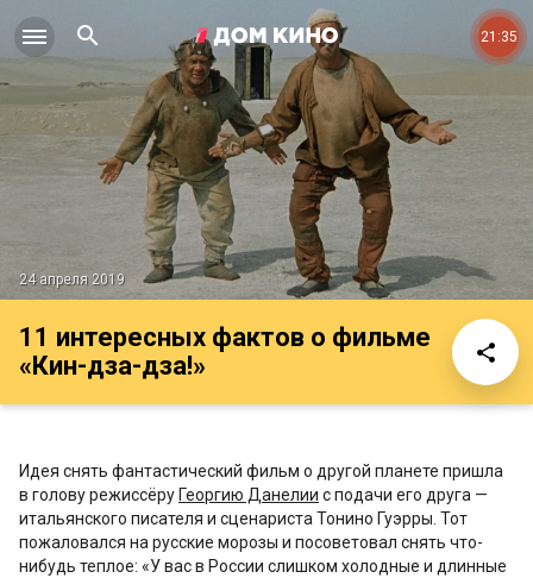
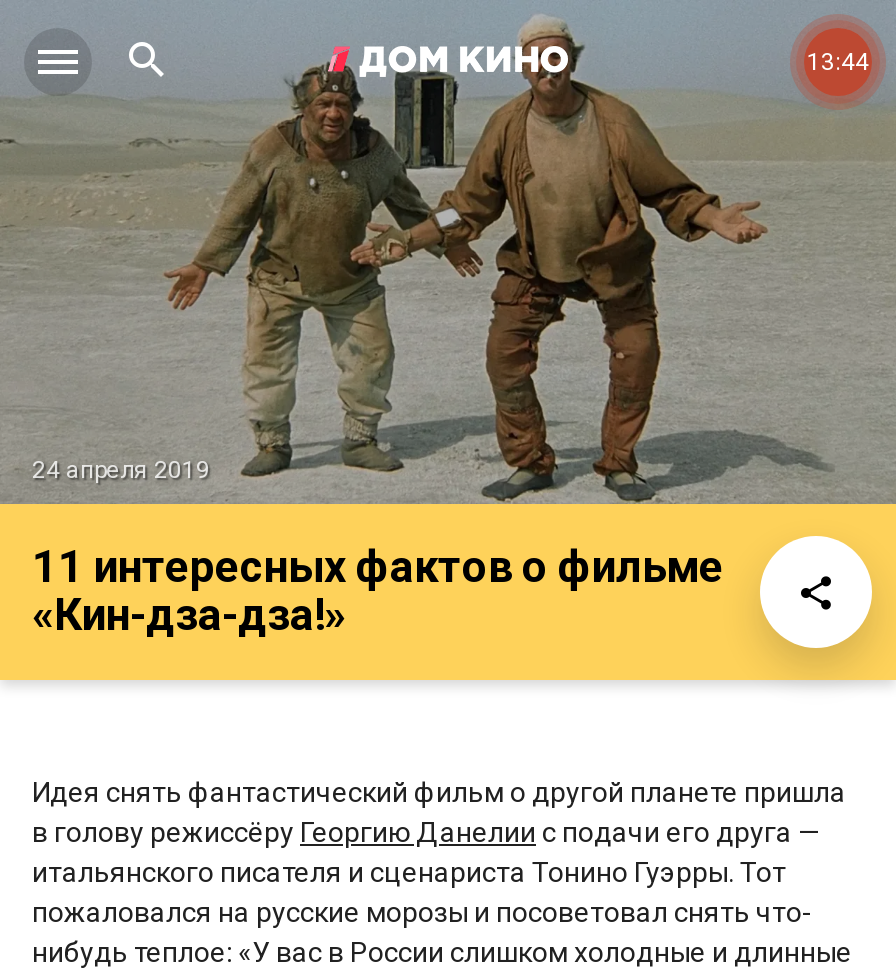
[480,29,517,45] 21:35 -> [807,48,869,76] 13:44

